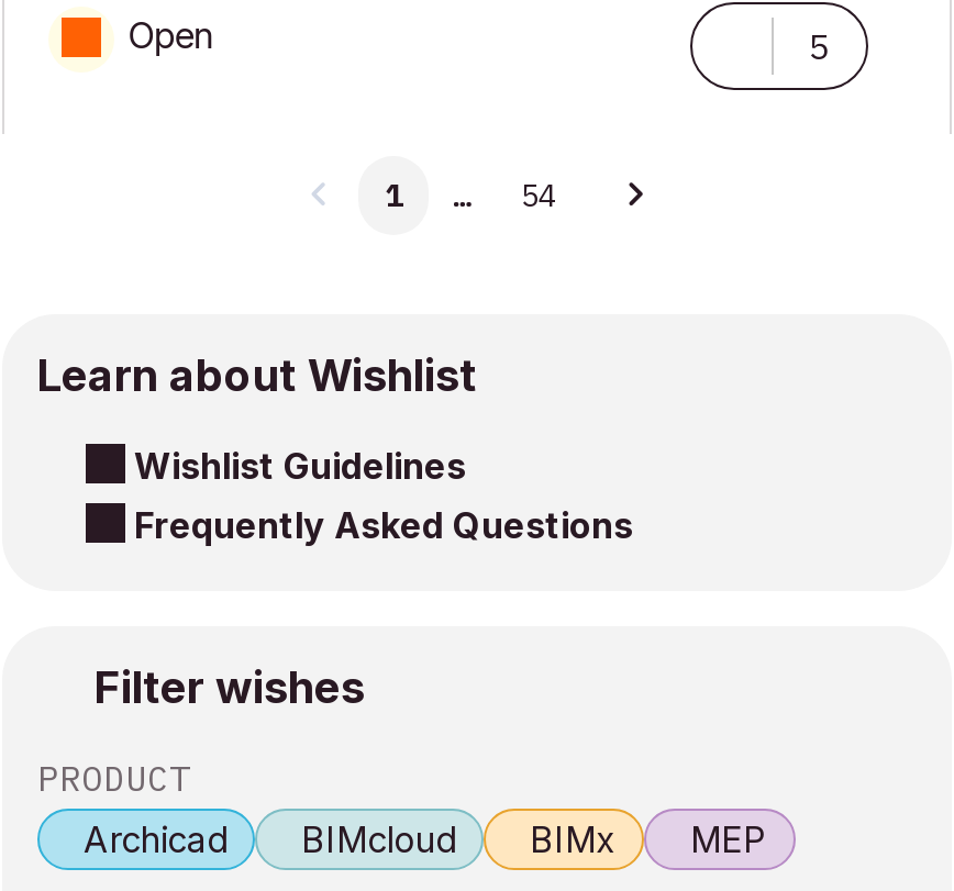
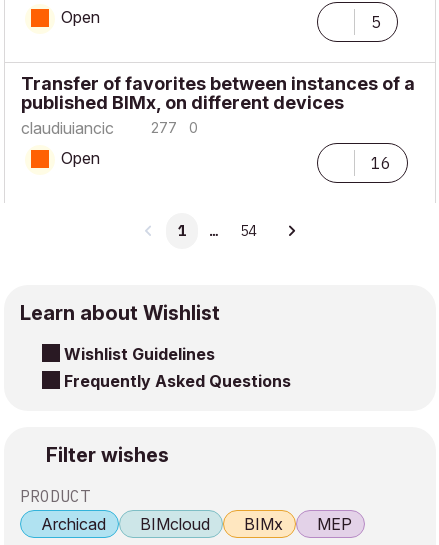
none -> [21,73,415,173] Transfer of favorites between instances of a | published BIMx, on different devices | claudiuiancic | 277 | 0 | Open | 16

